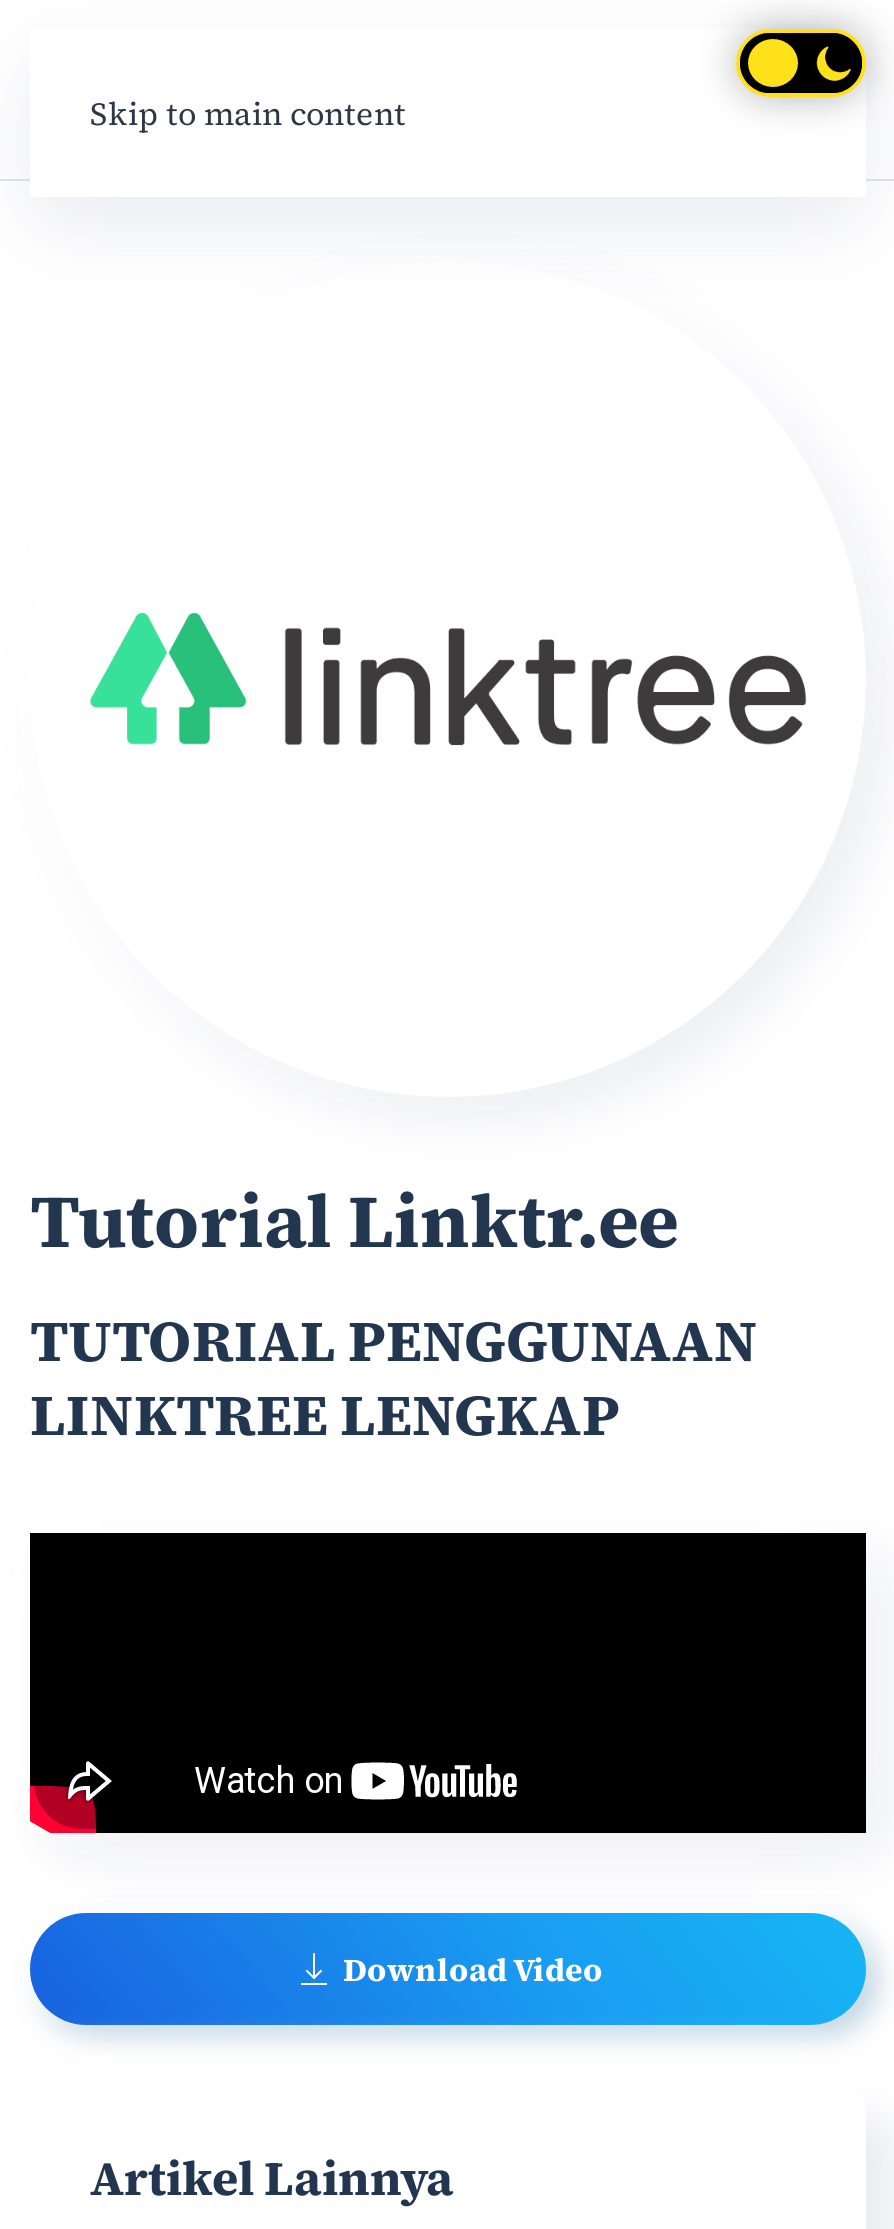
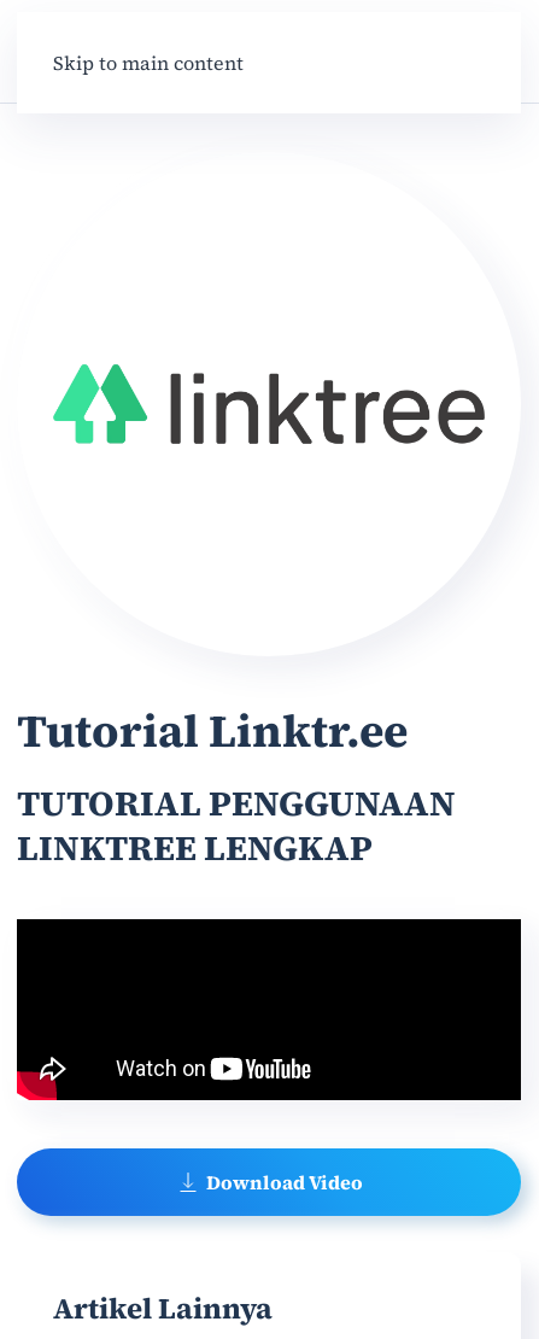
[732,23,870,103] [image] -> none

